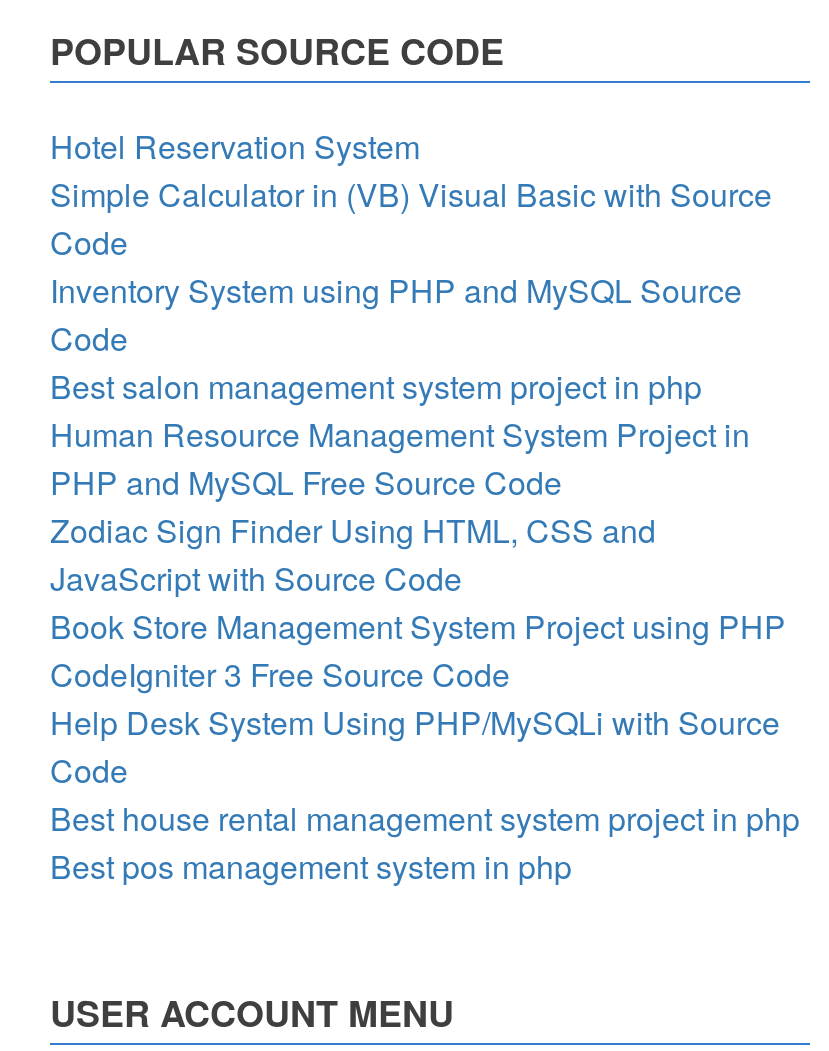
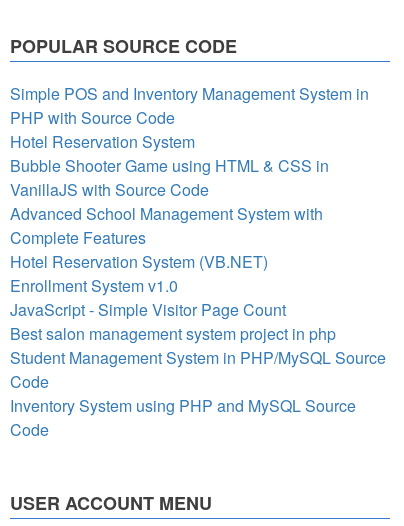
none -> [10,82,369,129] Simple POS and Inventory Management System in | PHP with Source Code
moved [50,123,420,169] -> [10,130,195,153]: Hotel Reservation System
[50,171,772,217] Simple Calculator in (VB) Visual Basic with Source -> [10,154,386,369] Bubble Shooter Game using HTML & CSS in | VanillaJS with Source Code | Advanced School Management System with | Complete Features | Hotel Reservation System (VB.NET) | Enrollment System v1.0 | JavaScript - Simple Visitor Page Count | Student Management System in PHP/MySQL Source
moved [50,219,742,361] -> [10,370,356,441]: Code | Inventory System using PHP and MySQL Source | Code
moved [50,363,702,409] -> [10,322,336,345]: Best salon management system project in php
[50,411,800,889] Human Resource Management System Project in | PHP and MySQL Free Source Code | Zodiac Sign Finder Using HTML, CSS and | JavaScript with Source Code | Book Store Management System Project using PHP | CodeIgniter 3 Free Source Code | Help Desk System Using PHP/MySQLi with Source | Code | Best house rental management system project in php | Best pos management system in php -> none

